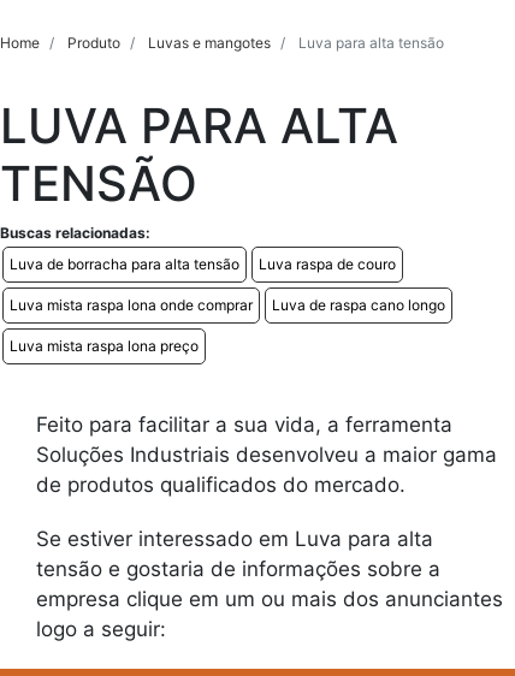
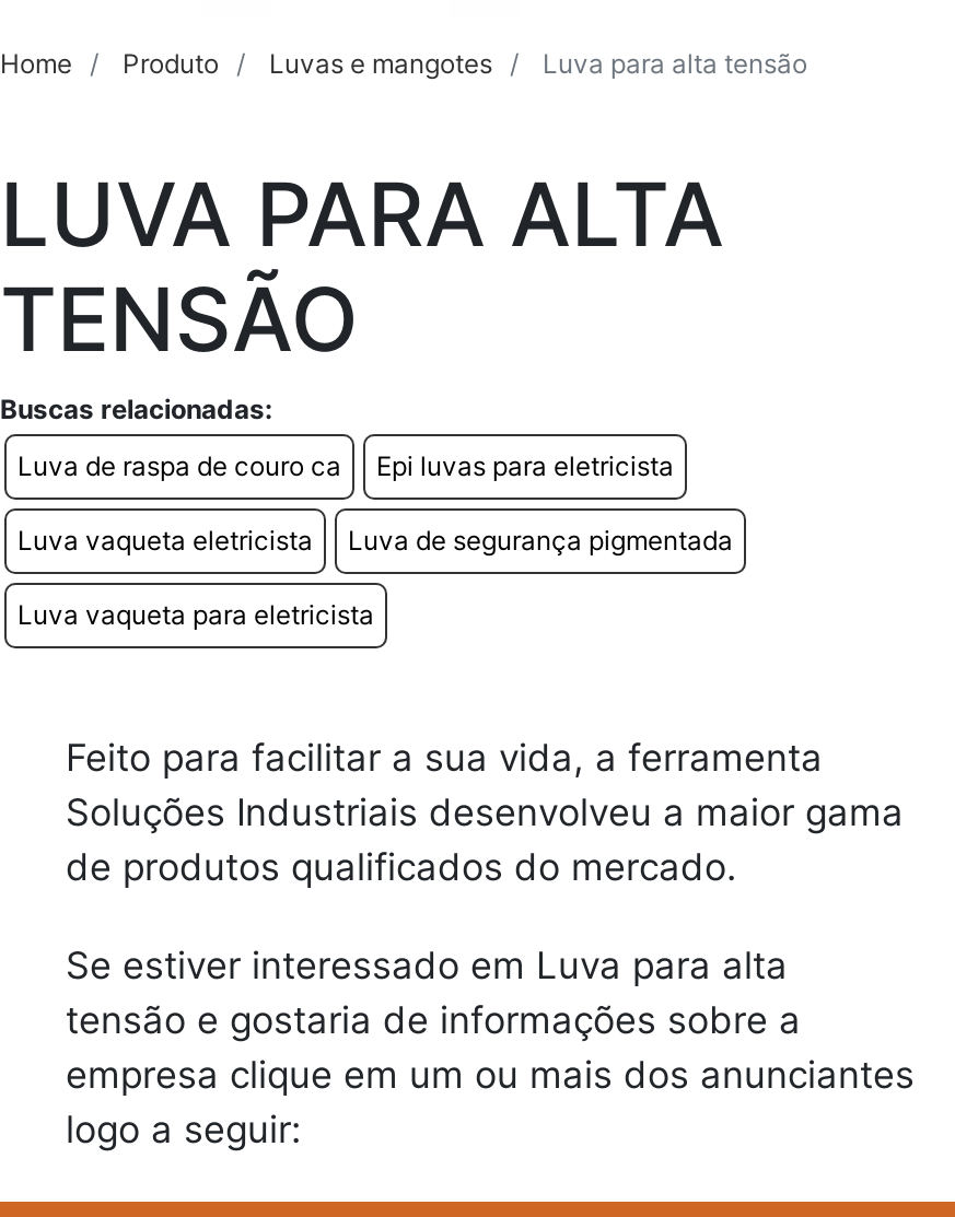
[10,255,396,273] Luva de borracha para alta tensão | Luva raspa de couro -> [18,450,674,482] Luva de raspa de couro ca | Epi luvas para eletricista
[10,296,445,314] Luva mista raspa lona onde comprar | Luva de raspa cano longo -> [18,524,733,557] Luva vaqueta eletricista | Luva de segurança pigmentada
[10,337,199,355] Luva mista raspa lona preço -> [18,598,374,631] Luva vaqueta para eletricista

